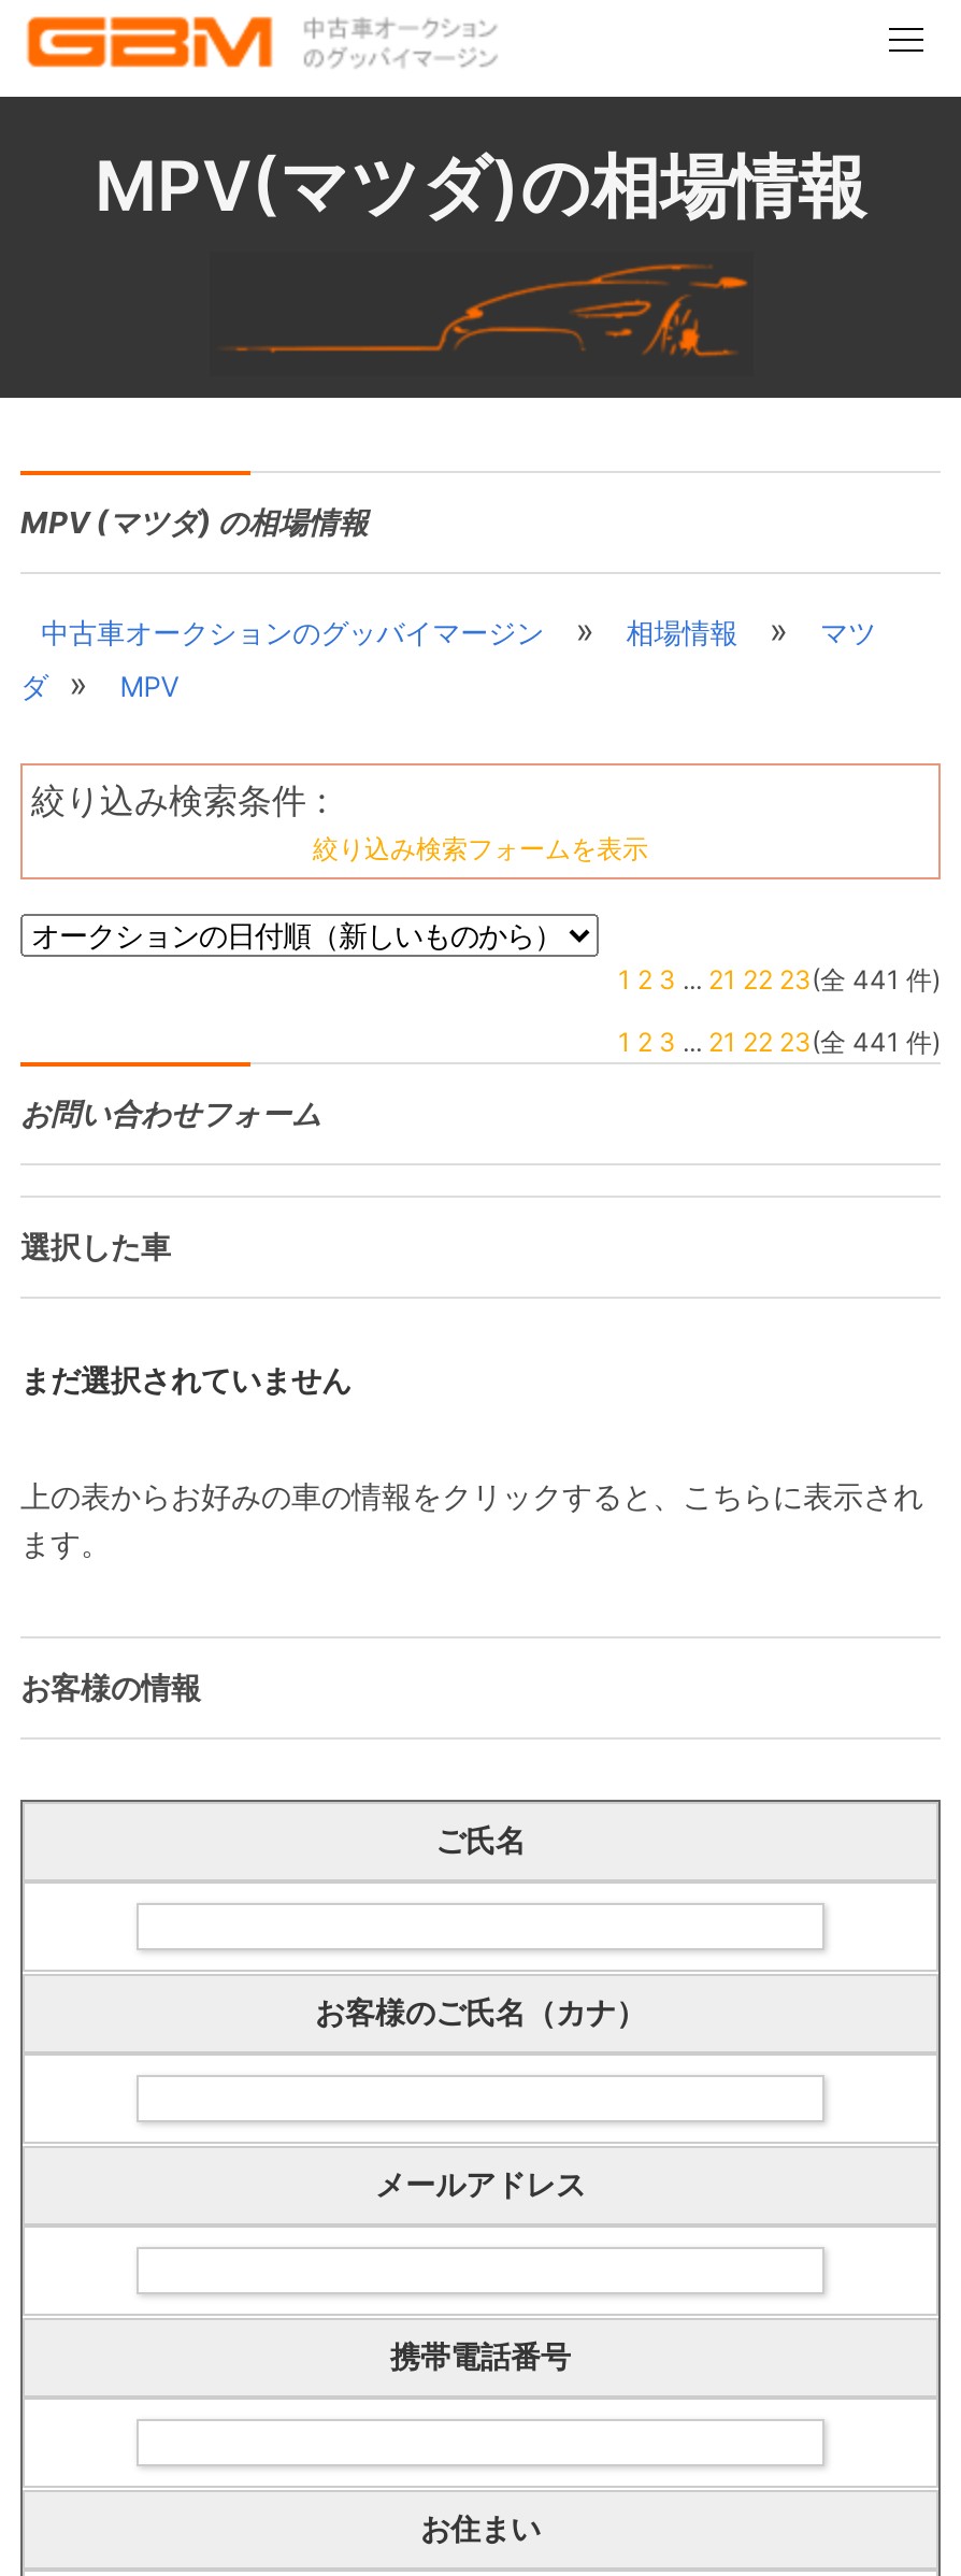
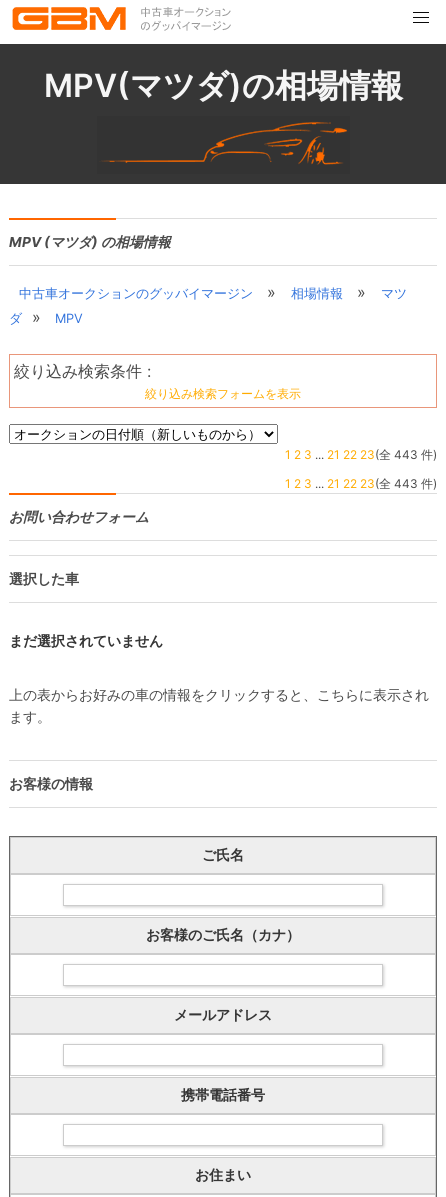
[618,963,941,995] 1 2 3... 21 22 23(全 441 件) -> [285,447,437,462] 1 2 3... 21 22 23(全 443 件)
[618,1025,941,1057] 1 2 3... 21 22 23(全 441 件) -> [285,476,437,491] 1 2 3... 21 22 23(全 443 件)

